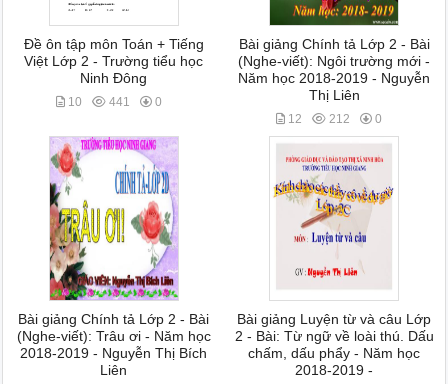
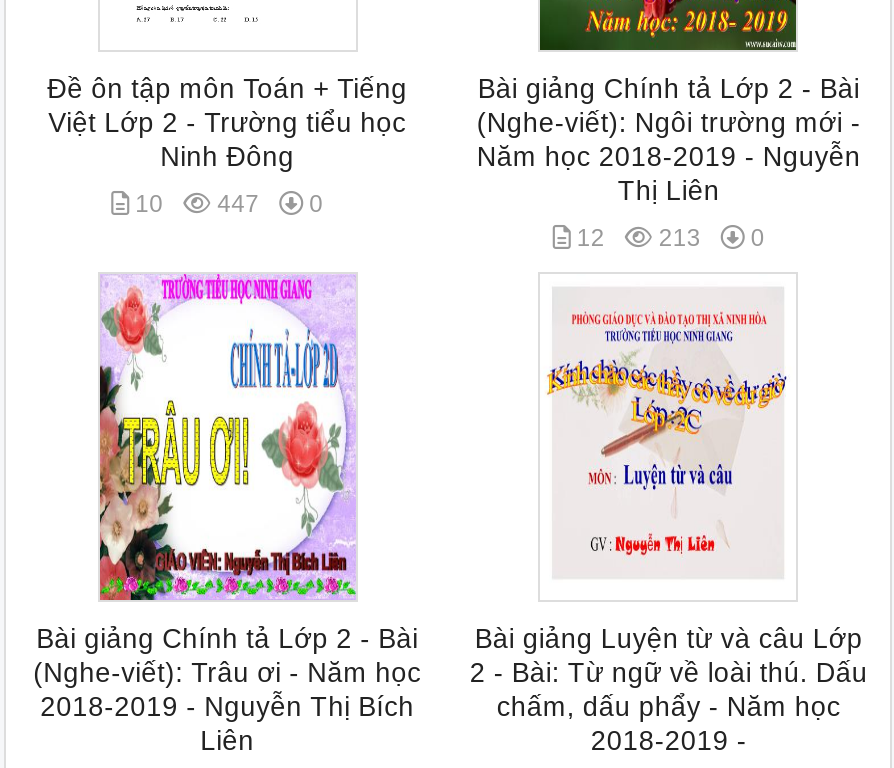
[68,95,162,109] 10 441 0 -> [135,190,323,218] 10 447 0
[288,112,382,126] 12 212 0 -> [577,224,765,252] 12 213 0

